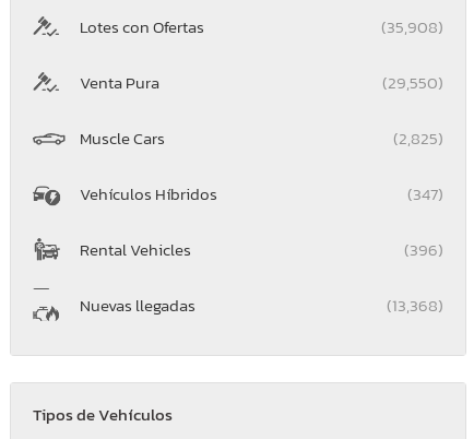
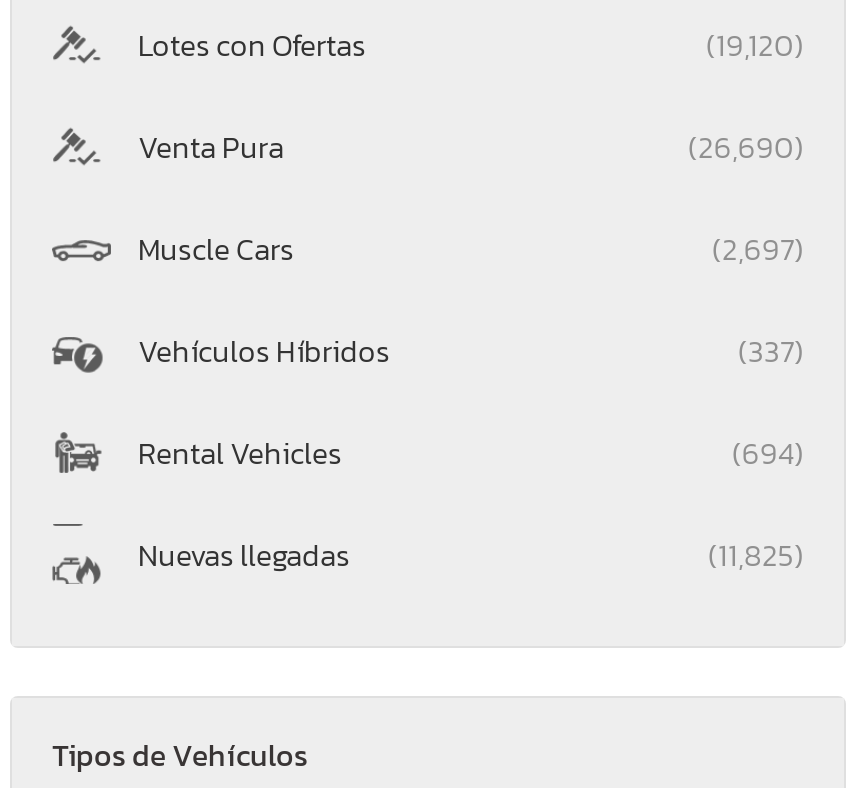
[381,14,443,39] (35,908) -> [706,21,804,67] (19,120)
[382,69,443,94] (29,550) -> [688,123,804,169] (26,690)
[393,125,443,150] (2,825) -> [712,225,804,271] (2,697)
[407,181,443,206] (347) -> [738,327,804,373] (337)
[404,236,443,262] (396) -> [732,429,804,475] (694)
[387,292,443,317] (13,368) -> [708,531,804,577] (11,825)

